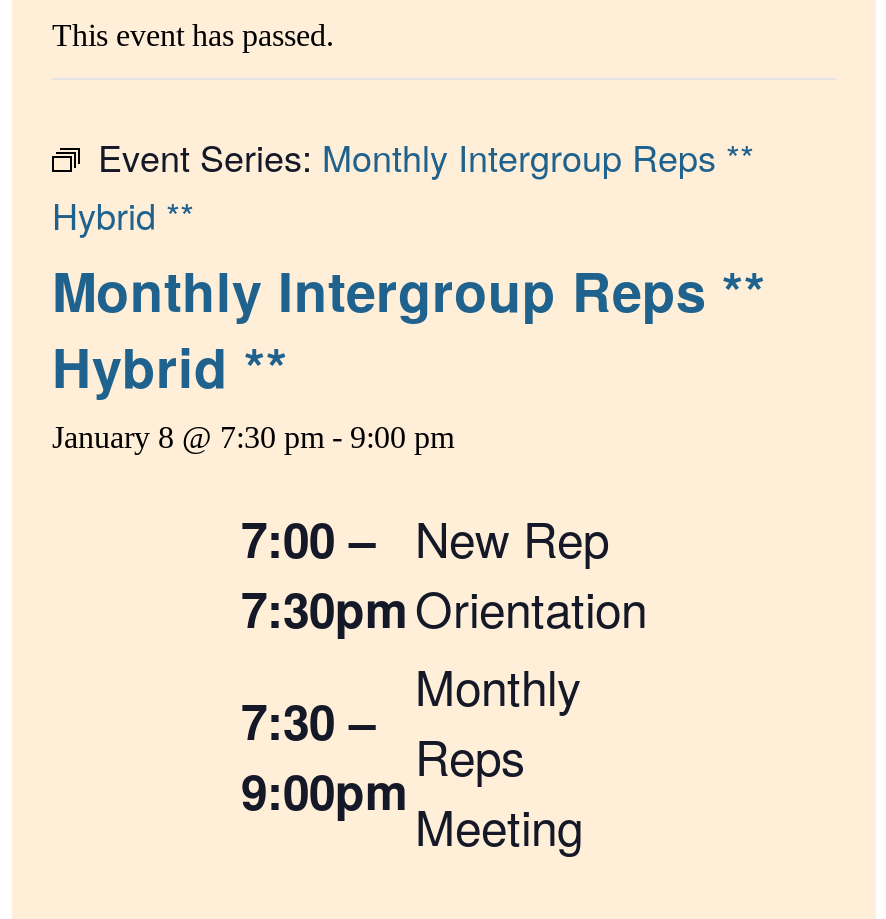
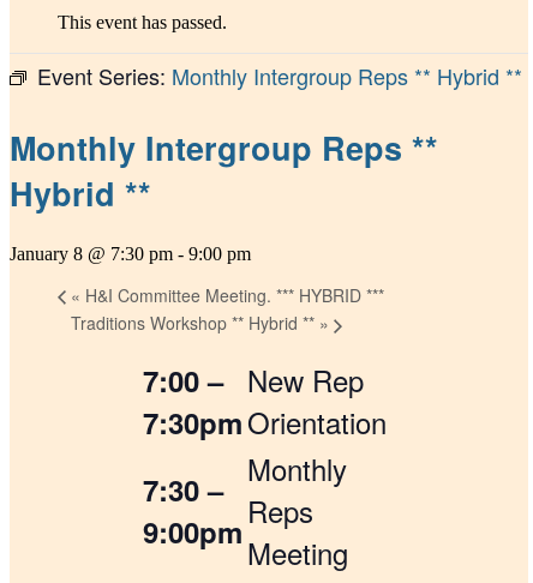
moved [52,252,766,404] -> [10,125,438,216]: Monthly Intergroup Reps ** | Hybrid **
none -> [71,283,384,335] «H&I Committee Meeting. *** HYBRID *** | Traditions Workshop ** Hybrid **»

